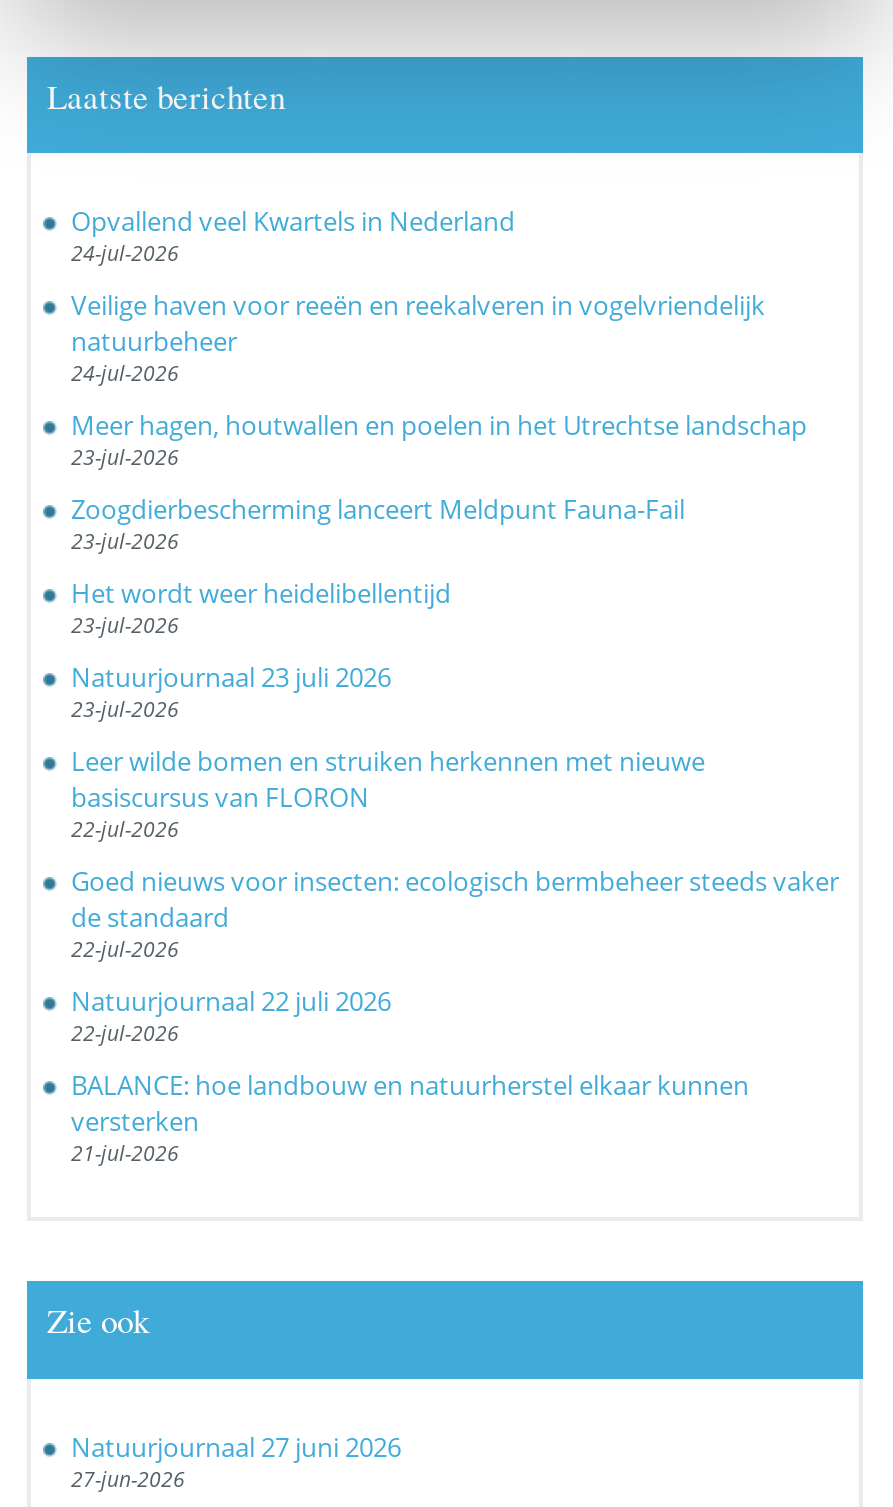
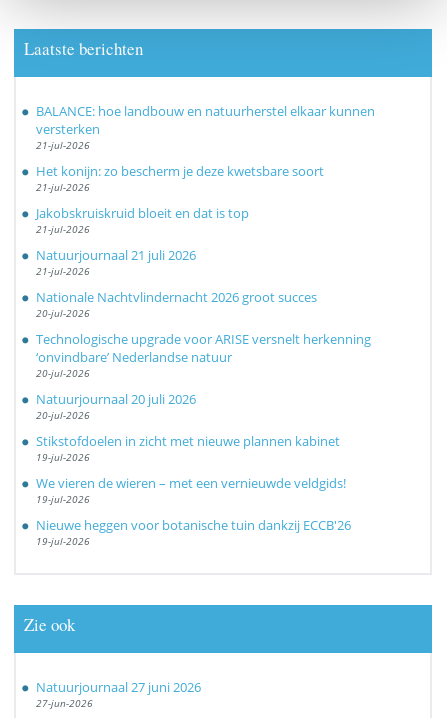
[71,204,839,1048] Opvallend veel Kwartels in Nederland | 24-jul-2026 | Veilige haven voor reeën en reekalveren in vogelvriendelijk | natuurbeheer | 24-jul-2026 | Meer hagen, houtwallen en poelen in het Utrechtse landschap | 23-jul-2026 | Zoogdierbescherming lanceert Meldpunt Fauna-Fail | 23-jul-2026 | Het wordt weer heidelibellentijd | 23-jul-2026 | Natuurjournaal 23 juli 2026 | 23-jul-2026 | Leer wilde bomen en struiken herkennen met nieuwe | basiscursus van FLORON | 22-jul-2026 | Goed nieuws voor insecten: ecologisch bermbeheer steeds vaker | de standaard | 22-jul-2026 | Natuurjournaal 22 juli 2026 | 22-jul-2026 -> none
moved [71,1068,749,1168] -> [36,102,375,152]: BALANCE: hoe landbouw en natuurherstel elkaar kunnen | versterken | 21-jul-2026
none -> [36,162,371,548] Het konijn: zo bescherm je deze kwetsbare soort | 21-jul-2026 | Jakobskruiskruid bloeit en dat is top | 21-jul-2026 | Natuurjournaal 21 juli 2026 | 21-jul-2026 | Nationale Nachtvlindernacht 2026 groot succes | 20-jul-2026 | Technologische upgrade voor ARISE versnelt herkenning | ‘onvindbare’ Nederlandse natuur | 20-jul-2026 | Natuurjournaal 20 juli 2026 | 20-jul-2026 | Stikstofdoelen in zicht met nieuwe plannen kabinet | 19-jul-2026 | We vieren de wieren – met een vernieuwde veldgids! | 19-jul-2026 | Nieuwe heggen voor botanische tuin dankzij ECCB'26 | 19-jul-2026

